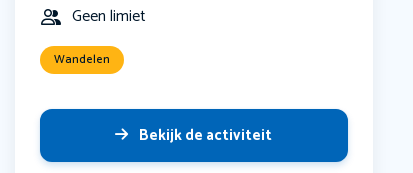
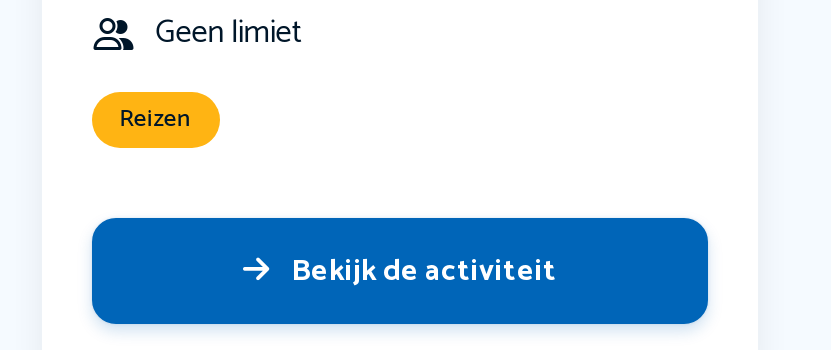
[54,50,110,69] Wandelen -> [120,101,192,139] Reizen

